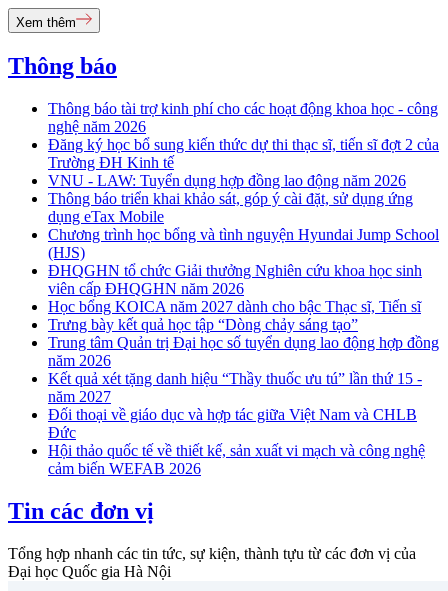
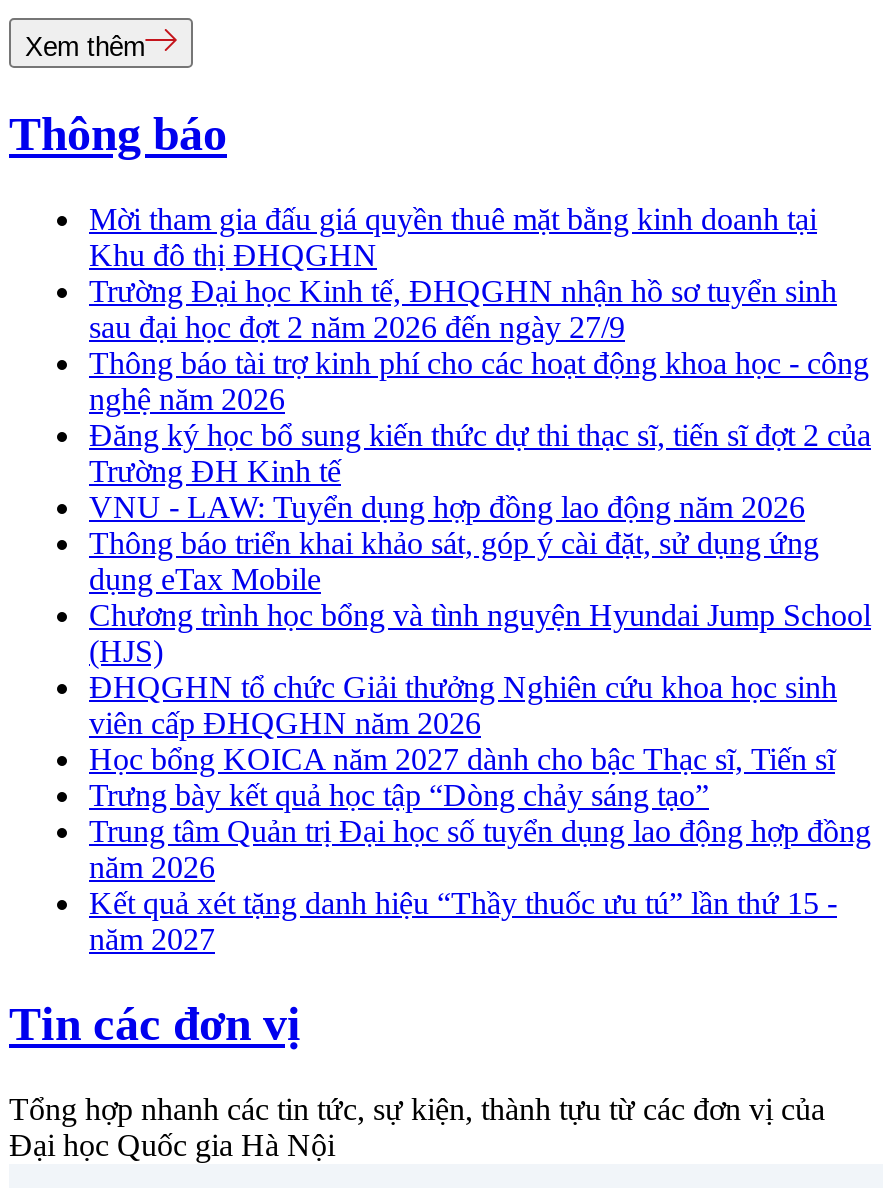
none -> [89,202,837,344] Mời tham gia đấu giá quyền thuê mặt bằng kinh doanh tại | Khu đô thị ĐHQGHN | Trường Đại học Kinh tế, ĐHQGHN nhận hồ sơ tuyển sinh | sau đại học đợt 2 năm 2026 đến ngày 27/9
moved [48,100,439,405] -> [89,346,871,956]: Thông báo tài trợ kinh phí cho các hoạt động khoa học - công | nghệ năm 2026 | Đăng ký học bổ sung kiến thức dự thi thạc sĩ, tiến sĩ đợt 2 của | ... | Kết quả xét tặng danh hiệu “Thầy thuốc ưu tú” lần thứ 15 - | năm 2027
[48,406,425,477] Đối thoại về giáo dục và hợp tác giữa Việt Nam và CHLB | Đức | Hội thảo quốc tế về thiết kế, sản xuất vi mạch và công nghệ | cảm biến WEFAB 2026 -> none

